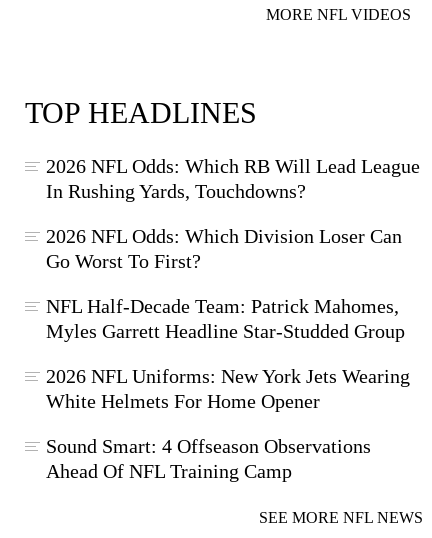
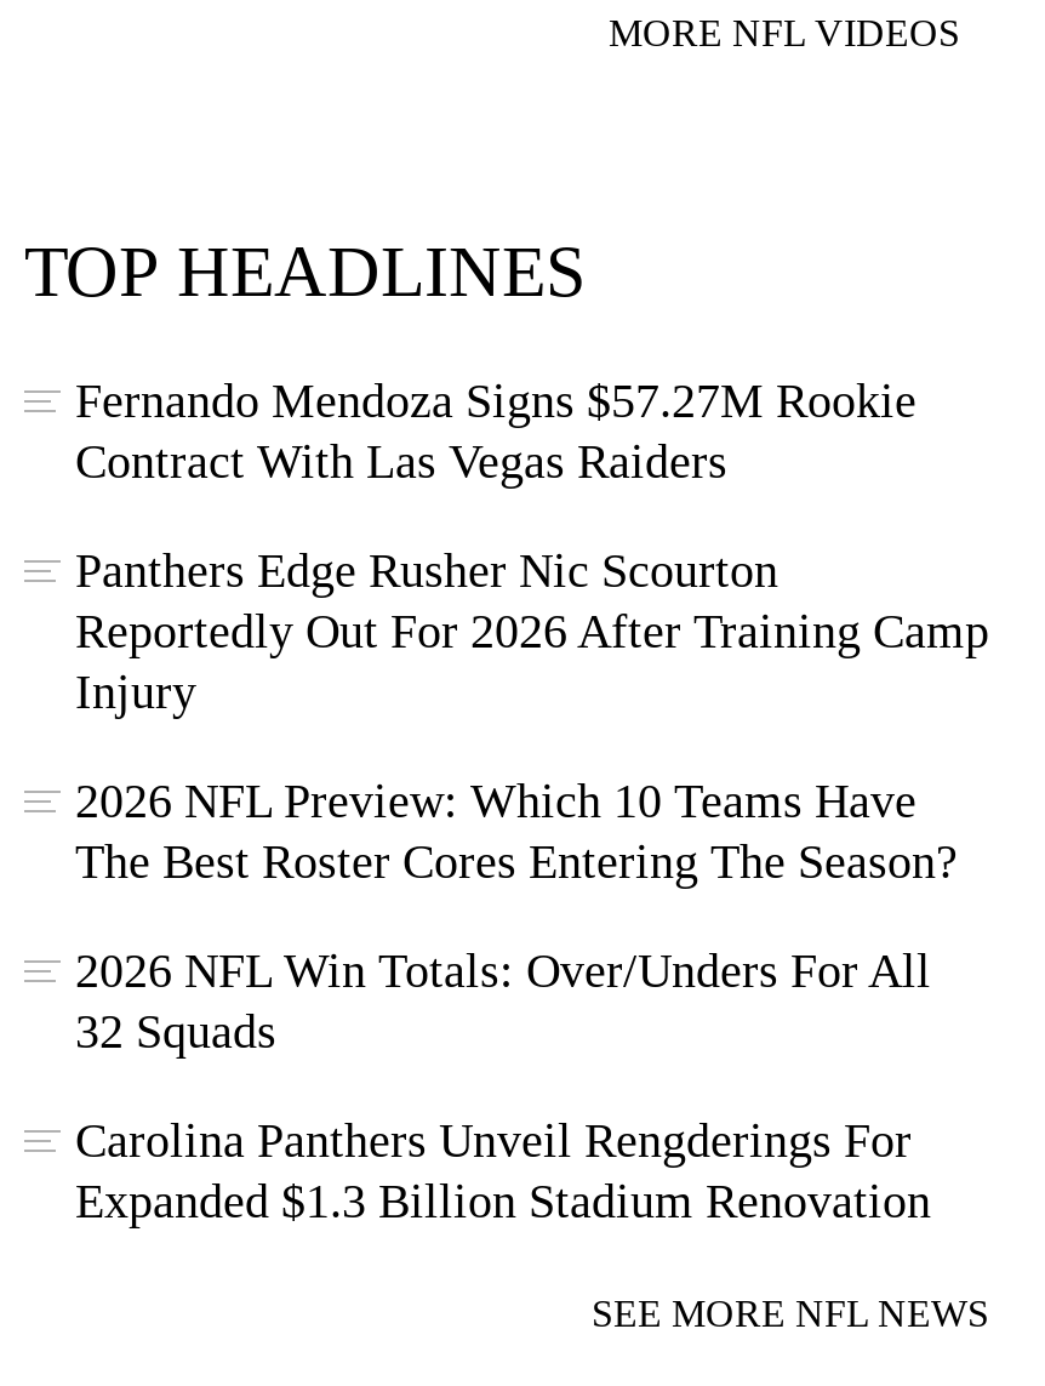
[46,155,420,202] 2026 NFL Odds: Which RB Will Lead League | In Rushing Yards, Touchdowns? -> [75,373,916,487] Fernando Mendoza Signs $57.27M Rookie | Contract With Las Vegas Raiders
[46,225,402,272] 2026 NFL Odds: Which Division Loser Can | Go Worst To First? -> [75,543,989,718] Panthers Edge Rusher Nic Scourton | Reportedly Out For 2026 After Training Camp | Injury
[46,295,405,342] NFL Half-Decade Team: Patrick Mahomes, | Myles Garrett Headline Star-Studded Group -> [75,773,958,887] 2026 NFL Preview: Which 10 Teams Have | The Best Roster Cores Entering The Season?
[46,365,410,412] 2026 NFL Uniforms: New York Jets Wearing | White Helmets For Home Opener -> [75,943,931,1057] 2026 NFL Win Totals: Over/Unders For All | 32 Squads
[46,435,371,482] Sound Smart: 4 Offseason Observations | Ahead Of NFL Training Camp -> [75,1113,931,1227] Carolina Panthers Unveil Rengderings For | Expanded $1.3 Billion Stadium Renovation

